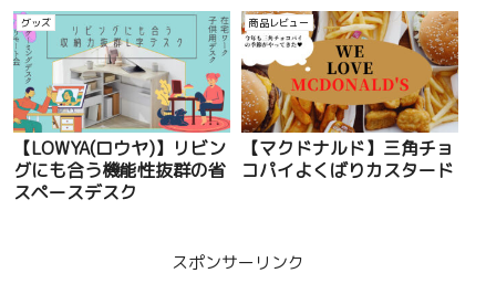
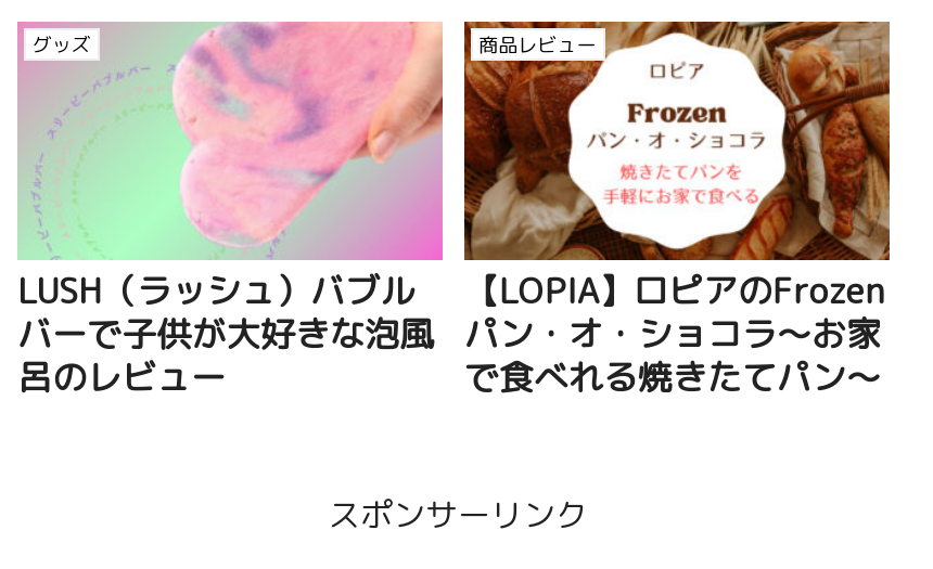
[12,10,231,205] [image] | 【LOWYA(ロウヤ)】リビン | グにも合う機能性抜群の省 | スペースデスク -> [17,22,445,401] [image] | LUSH（ラッシュ）バブル | バーで子供が大好きな泡風 | 呂のレビュー
[240,10,458,183] [image] | 【マクドナルド】三角チョ | コパイよくばりカスタード -> [462,20,892,401] [image] | 【LOPIA】ロピアのFrozen | パン・オ・ショコラ～お家 | で食べれる焼きたてパン～

